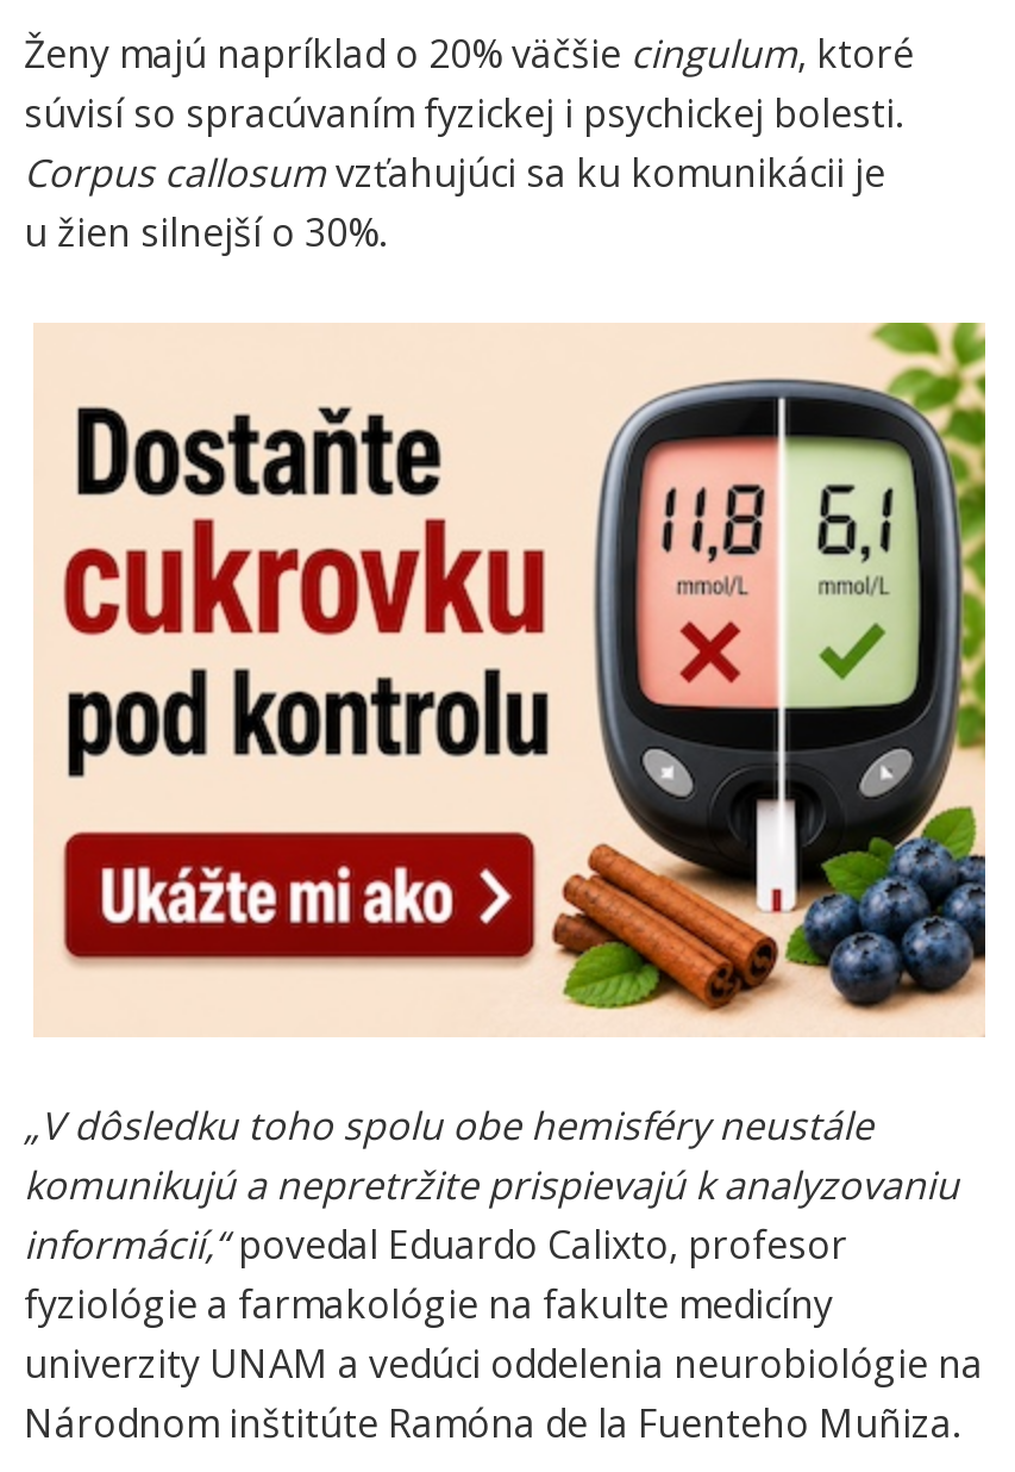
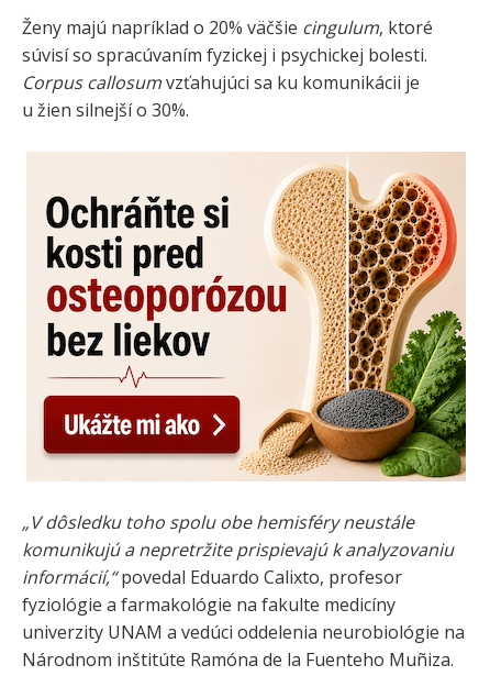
[59,323,988,1030] [image] -> [40,153,467,479] [image]

